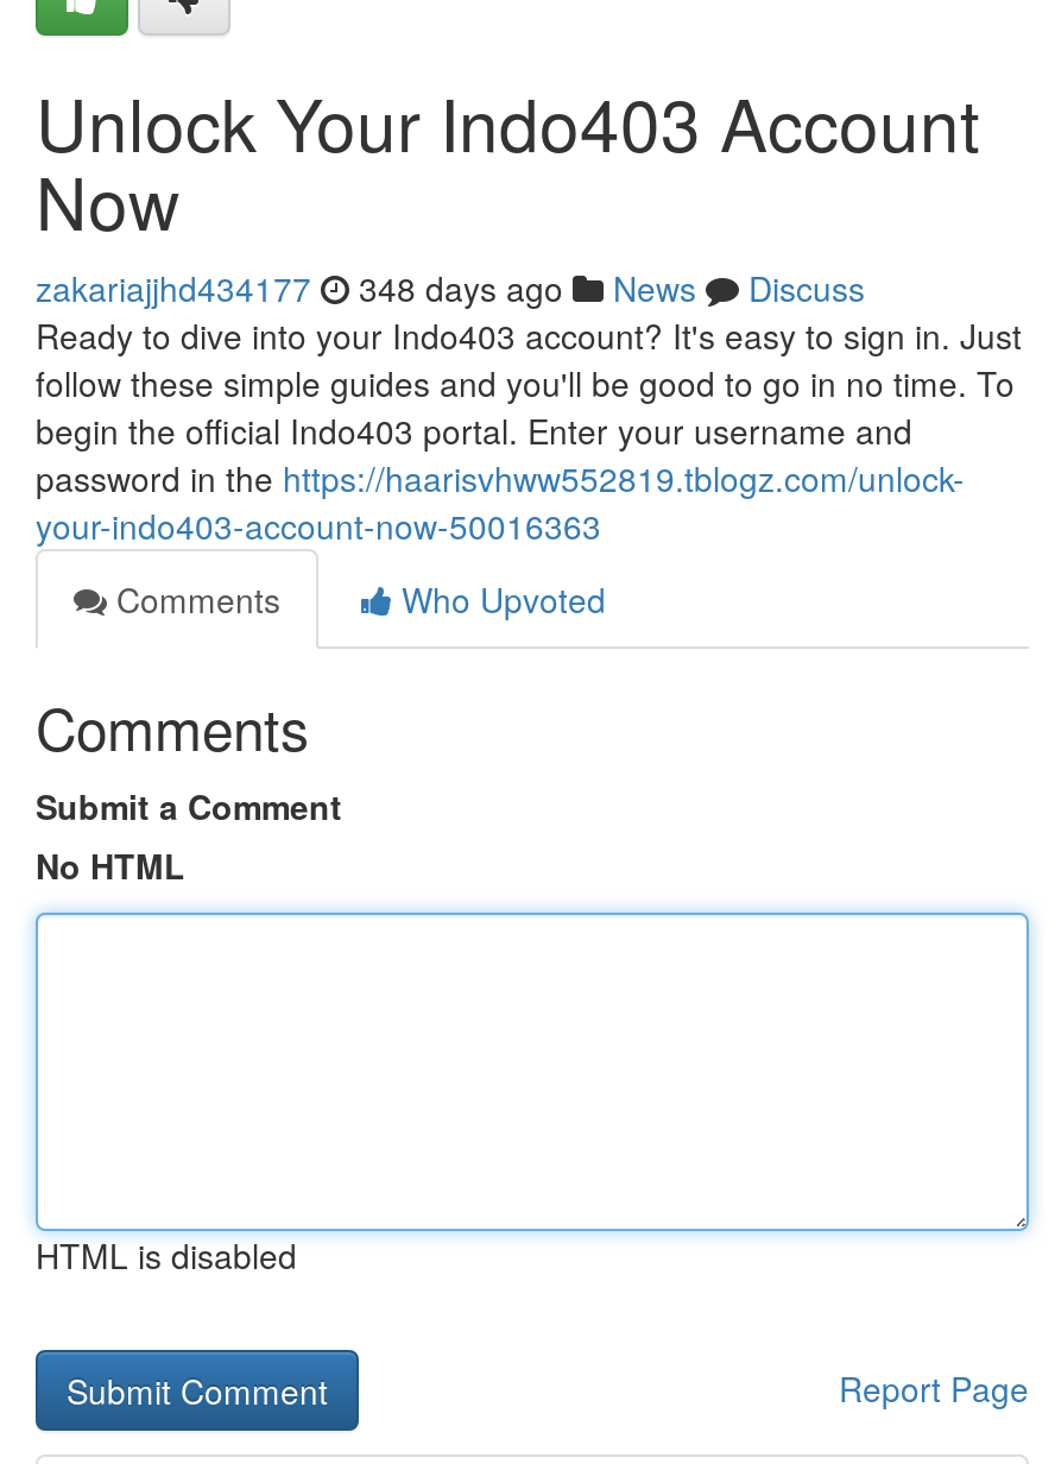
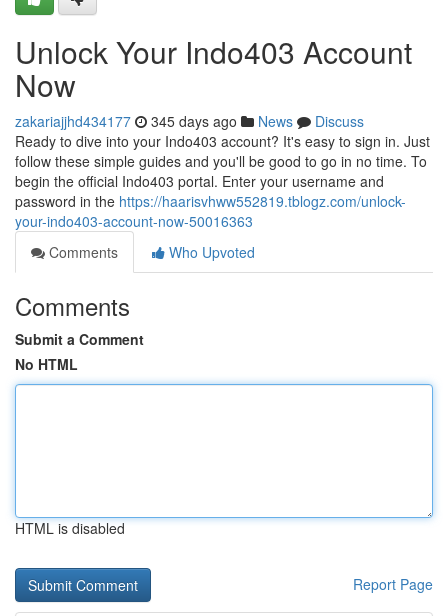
[36,264,865,311] zakariajjhd434177 348 days ago News Discuss -> [15,111,364,131] zakariajjhd434177 345 days ago News Discuss

